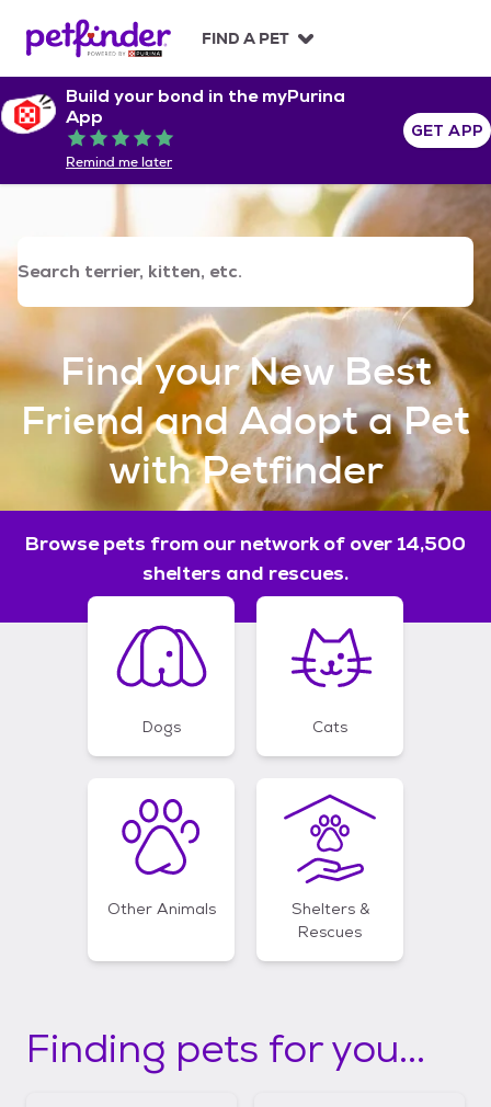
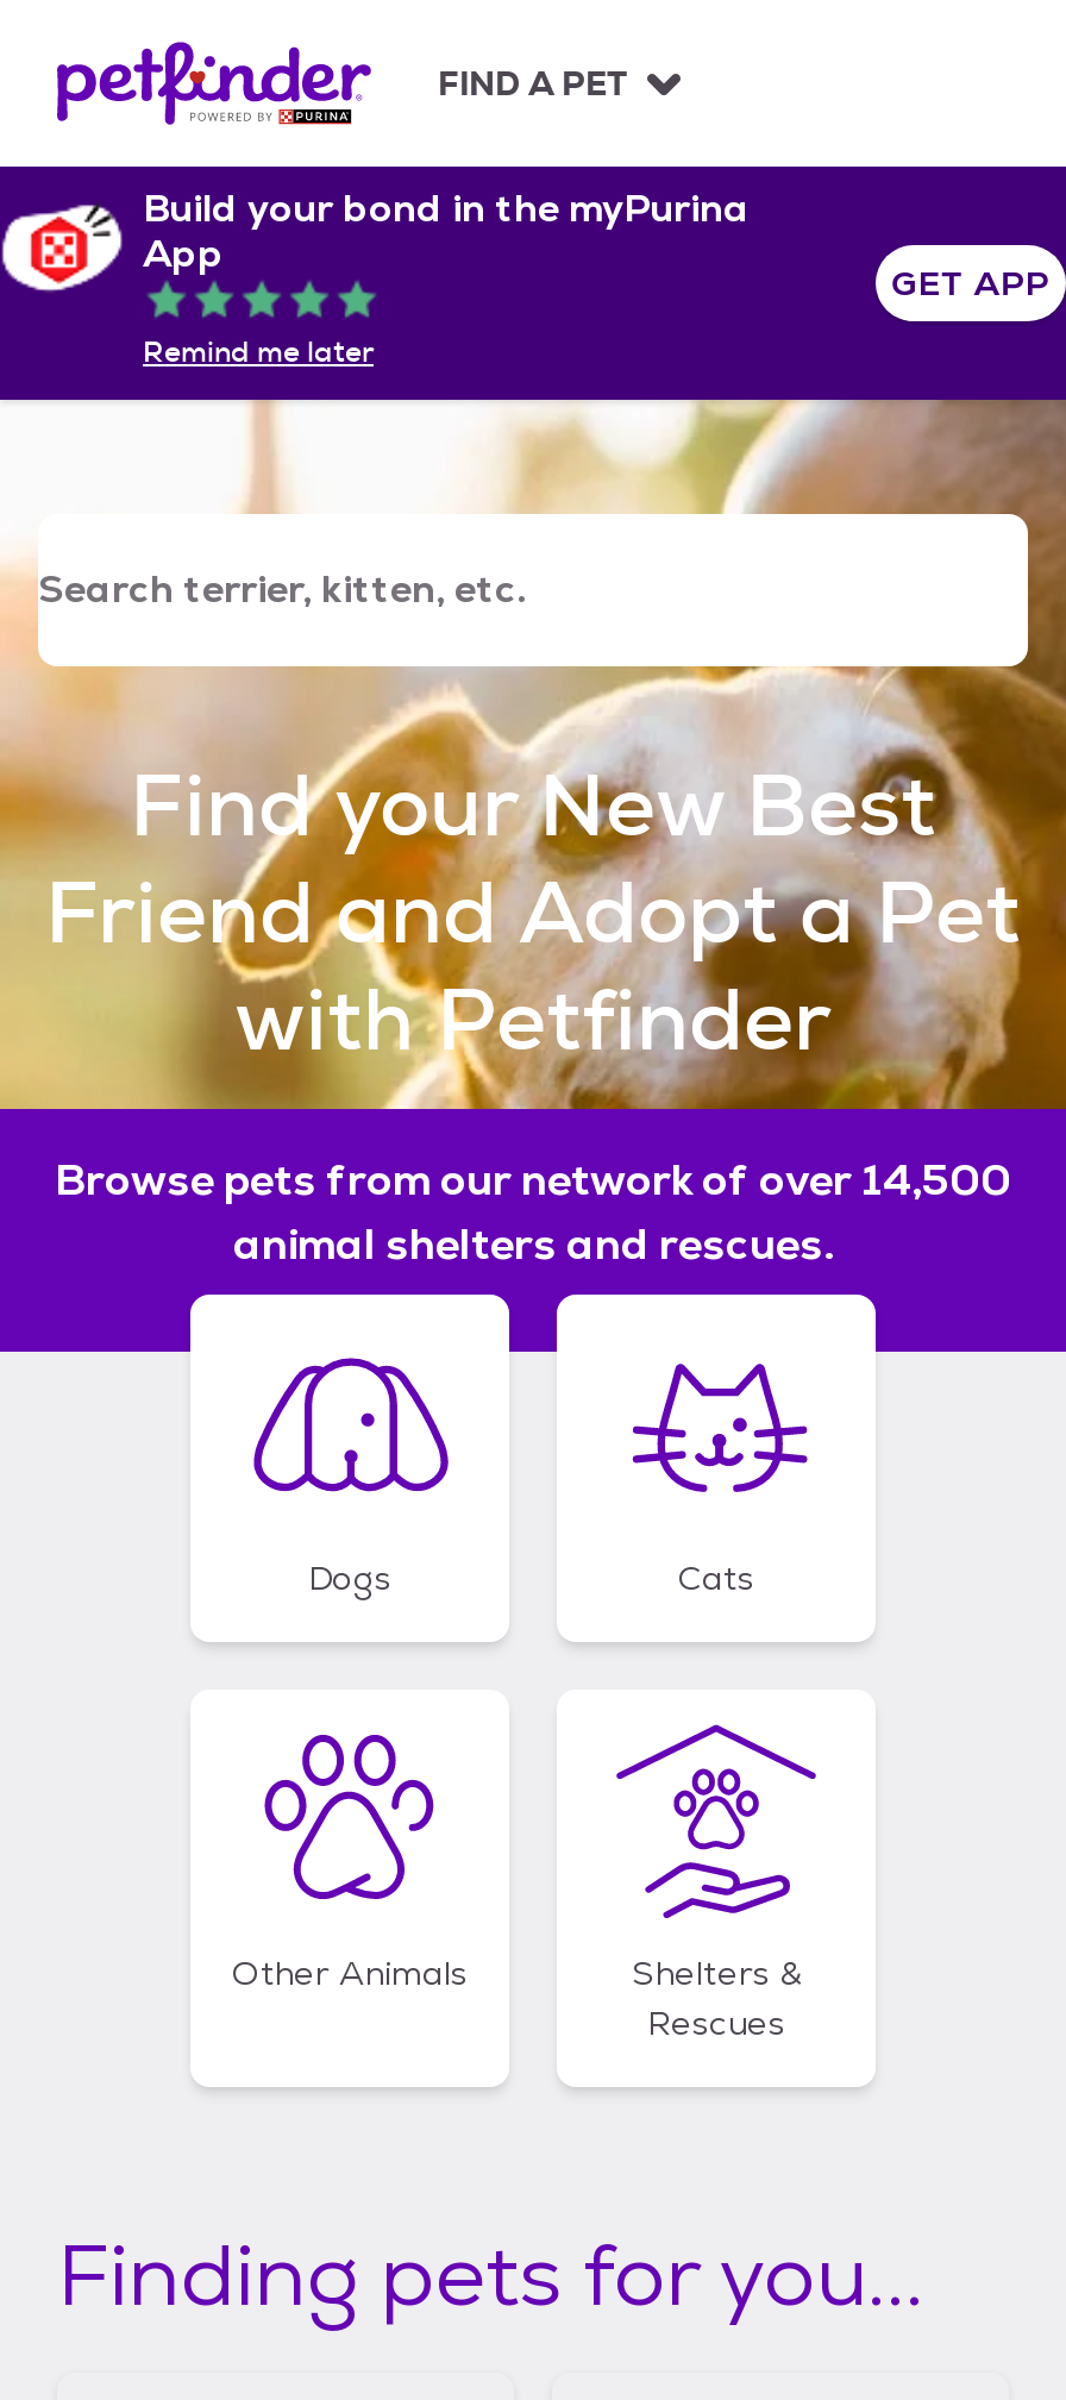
[142,560,349,585] shelters and rescues. -> [233,1216,833,1271] animal shelters and rescues.

